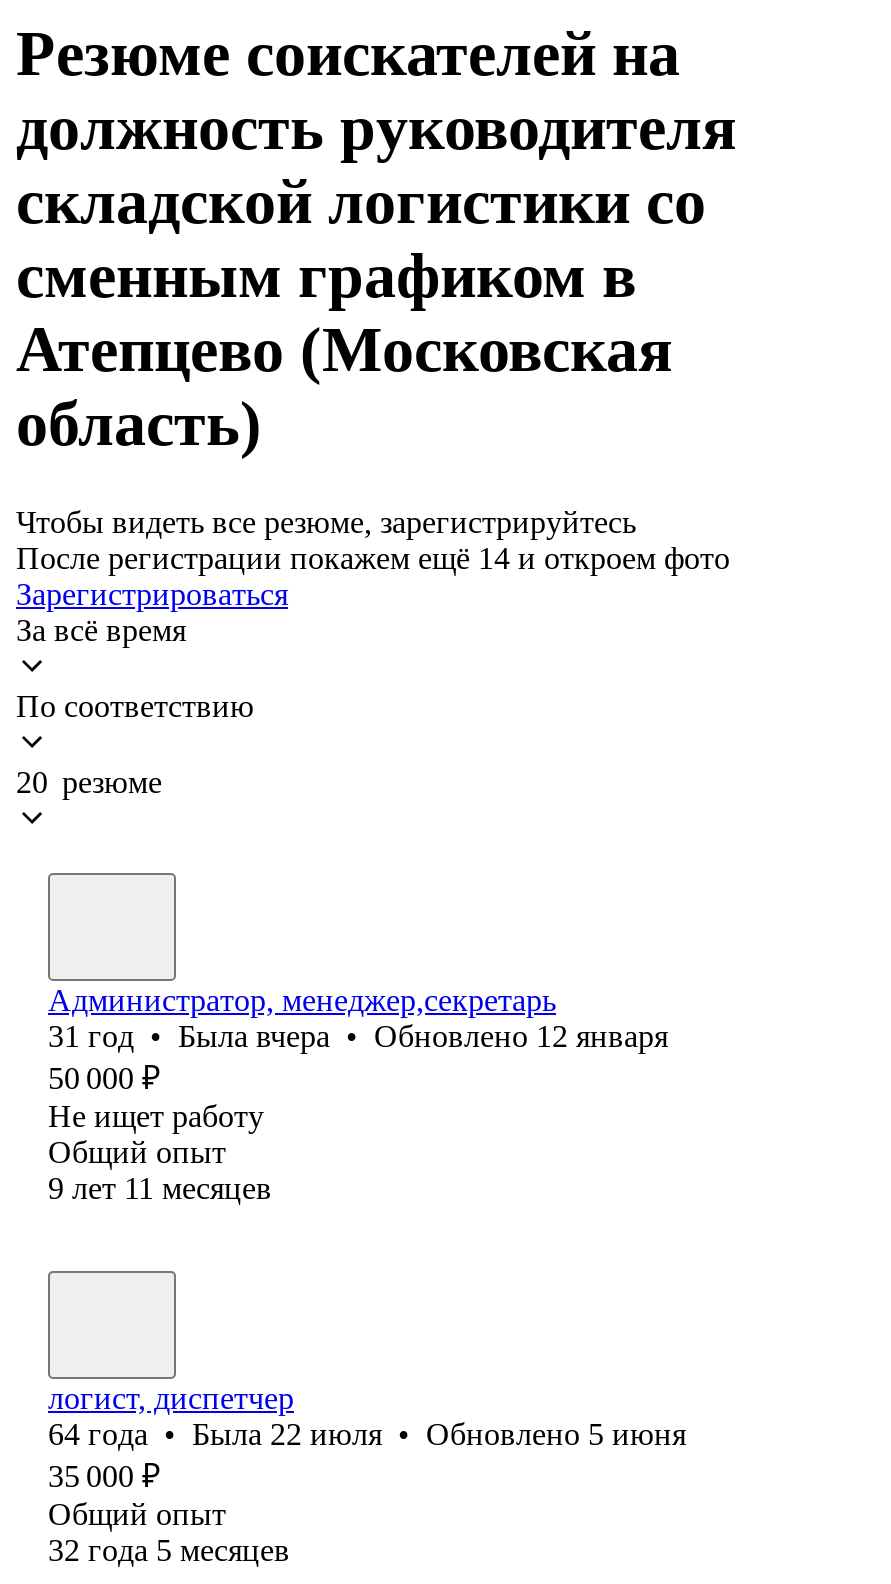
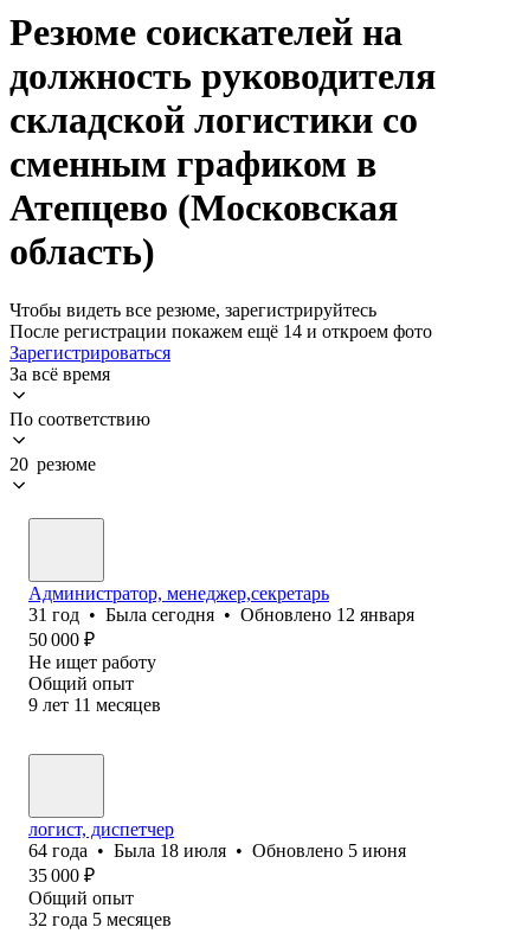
[48,1019,668,1053] 31 год • Была вчера • Обновлено12 января -> [28,604,414,625] 31 год • Была сегодня • Обновлено12 января
[48,1417,686,1451] 64 года • Была 22 июля • Обновлено 5 июня -> [28,840,406,860] 64 года • Была 18 июля • Обновлено 5 июня

